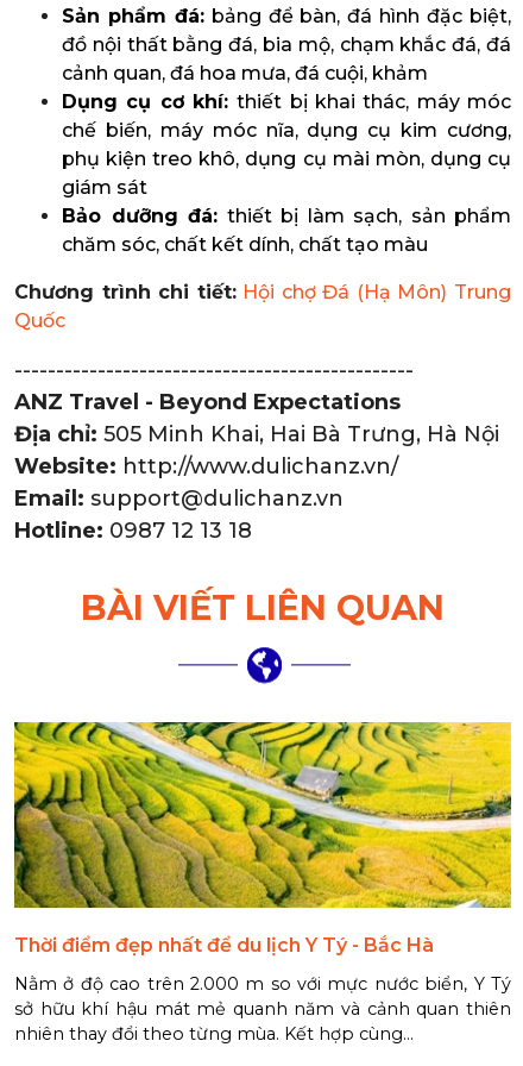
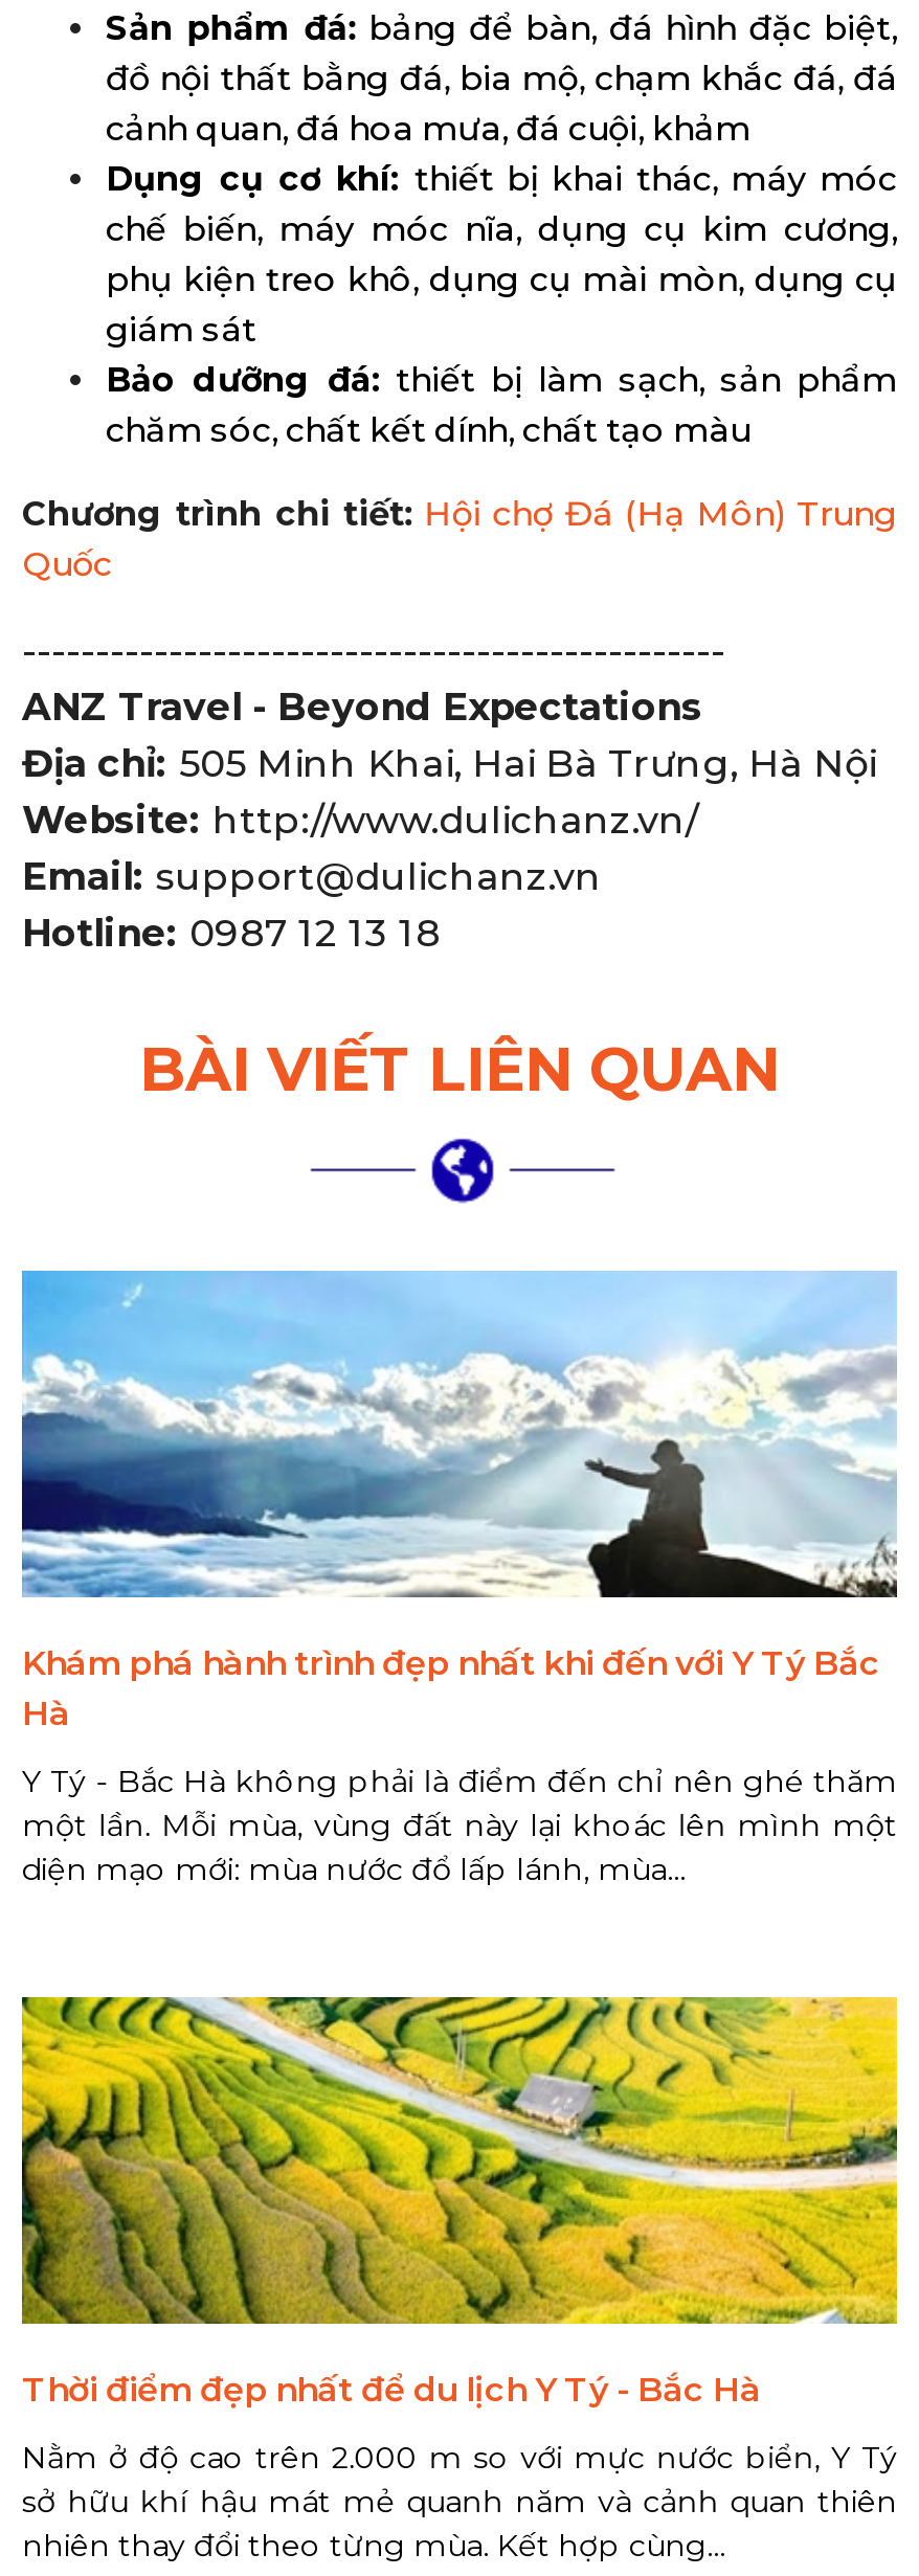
none -> [20,1269,899,1888] [image] | Khám phá hành trình đẹp nhất khi đến với Y Tý Bắc | Hà | Y Tý - Bắc Hà không phải là điểm đến chỉ nên ghé thăm | một lần. Mỗi mùa, vùng đất này lại khoác lên mình một | diện mạo mới: mùa nước đổ lấp lánh, mùa...

